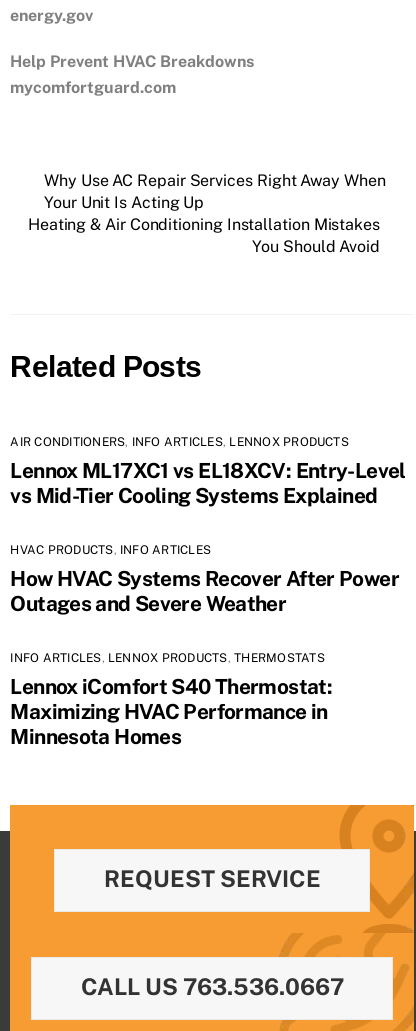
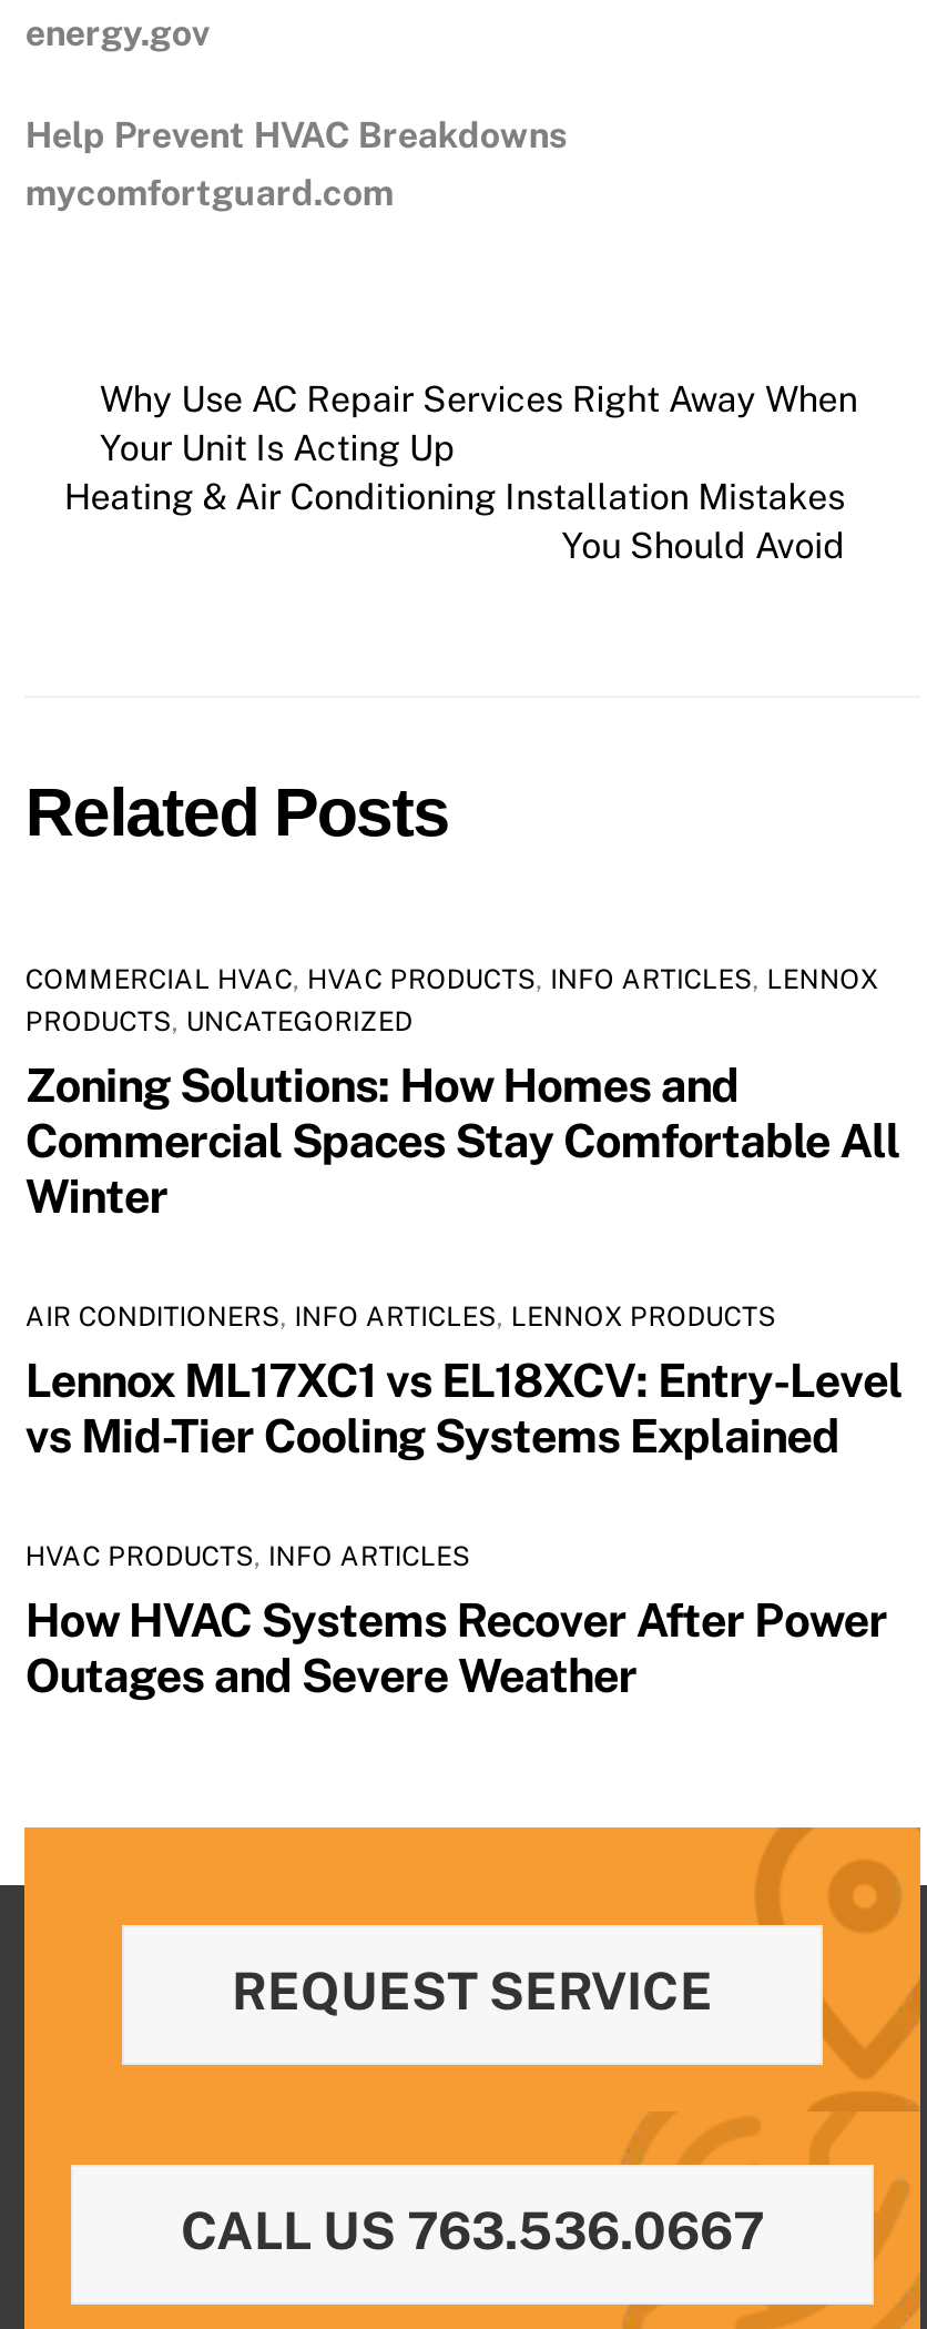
none -> [25,964,900,1224] COMMERCIAL HVAC, HVAC PRODUCTS, INFO ARTICLES, LENNOX | PRODUCTS, UNCATEGORIZED | Zoning Solutions: How Homes and | Commercial Spaces Stay Comfortable All | Winter
moved [10,435,406,616] -> [25,1302,902,1703]: AIR CONDITIONERS, INFO ARTICLES, LENNOX PRODUCTS | Lennox ML17XC1 vs EL18XCV: Entry-Level | vs Mid-Tier Cooling Systems Explained | HVAC PRODUCTS, INFO ARTICLES | How HVAC Systems Recover After Power | Outages and Severe Weather
[10,651,332,749] INFO ARTICLES, LENNOX PRODUCTS, THERMOSTATS | Lennox iComfort S40 Thermostat: | Maximizing HVAC Performance in | Minnesota Homes -> none

